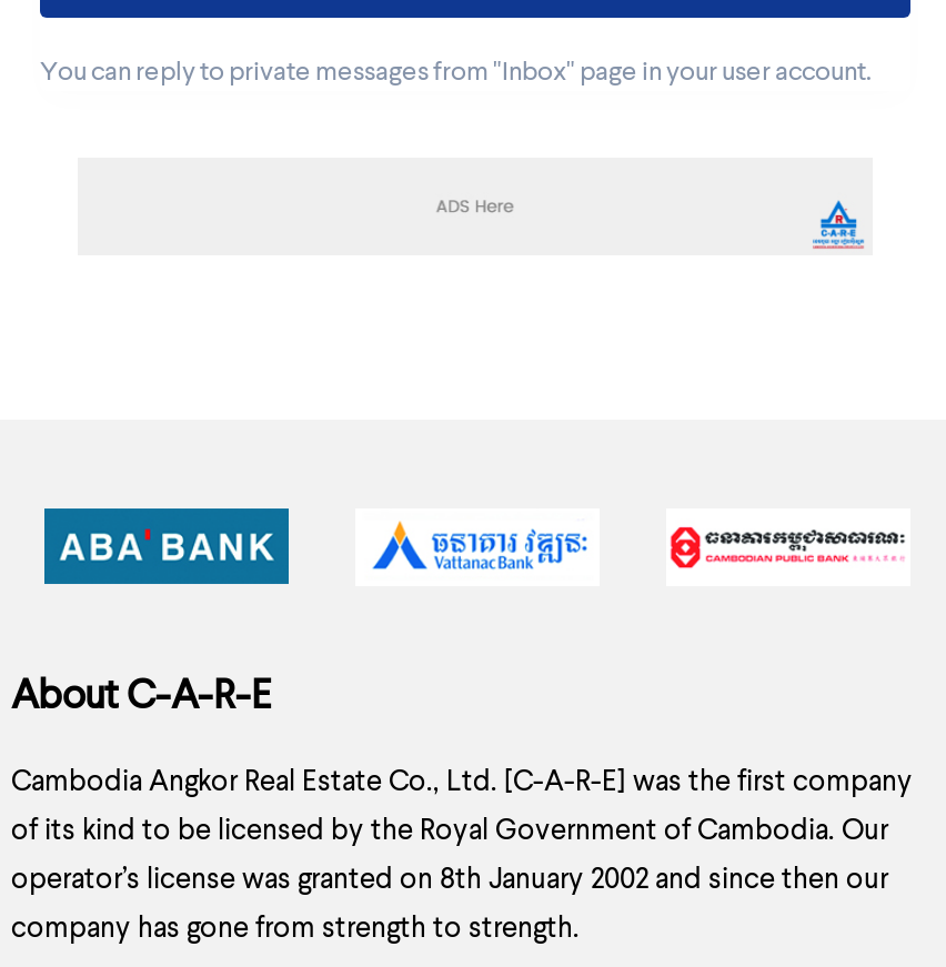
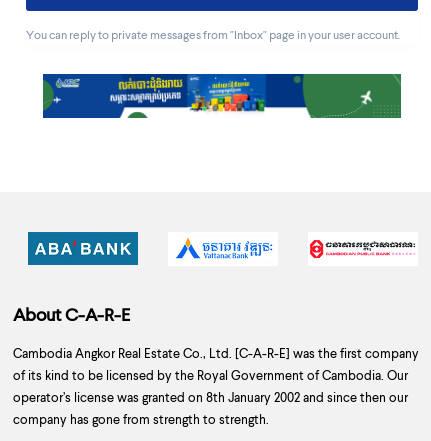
none -> [42,73,402,119] [image]

